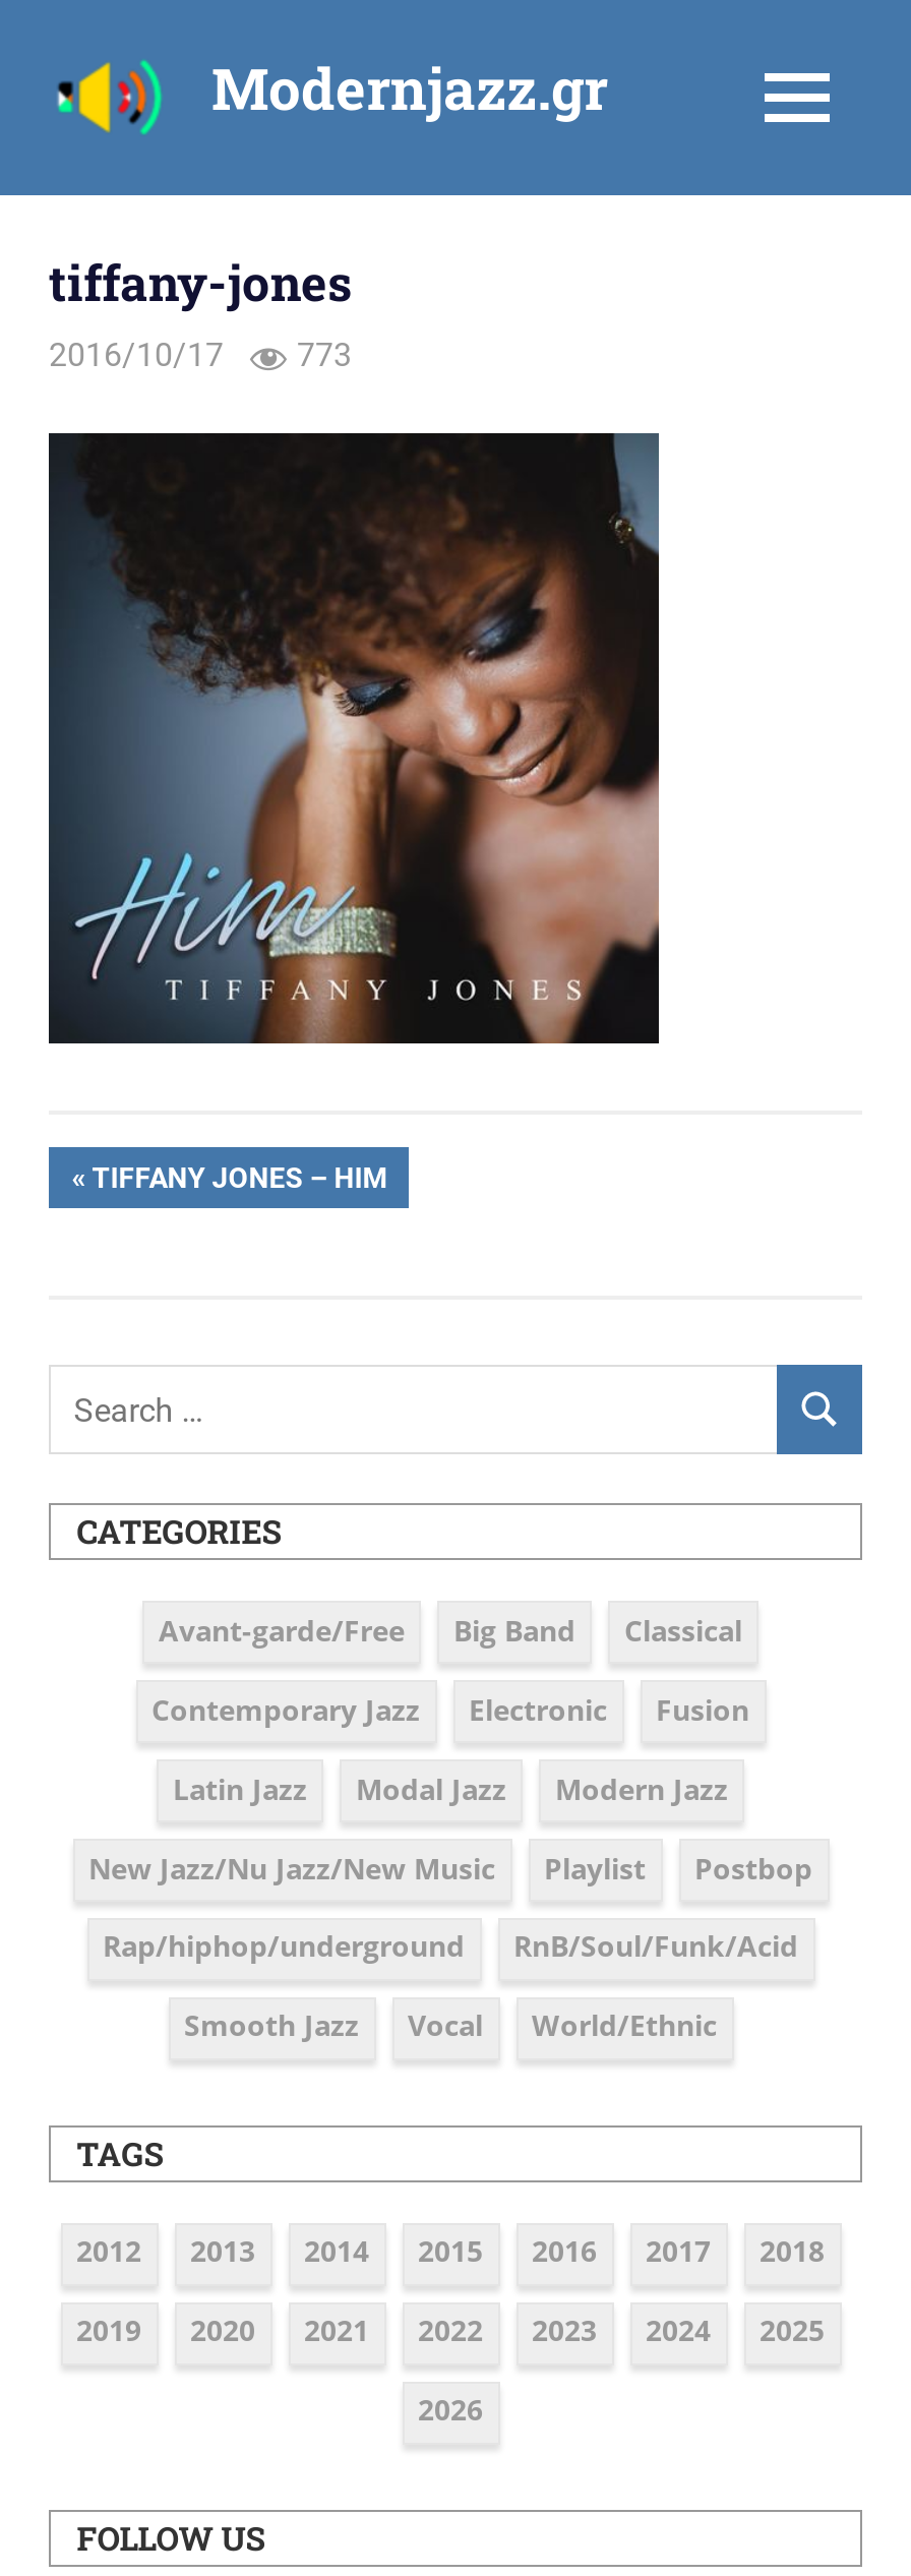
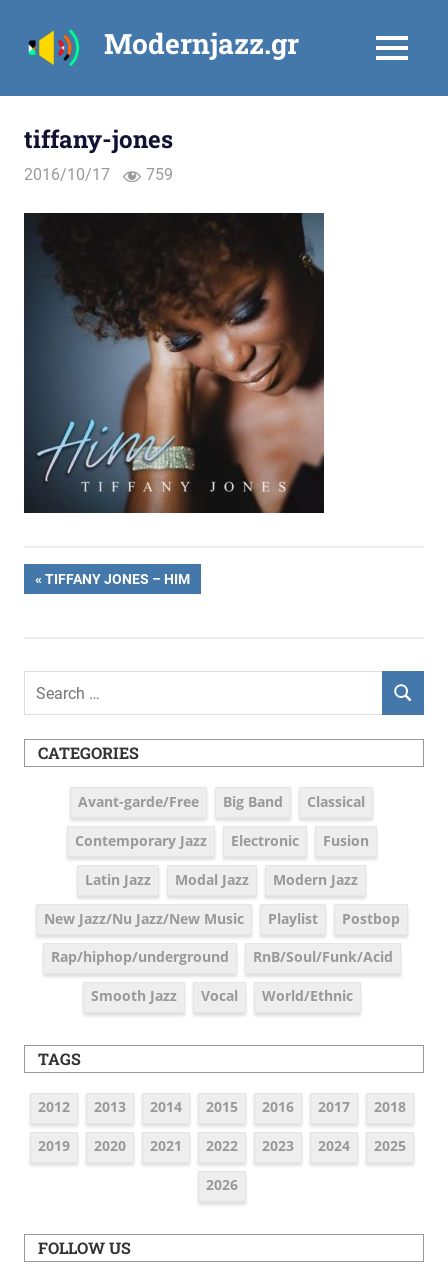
[49,336,352,374] 2016/10/17 773 -> [24,165,173,184] 2016/10/17 759

